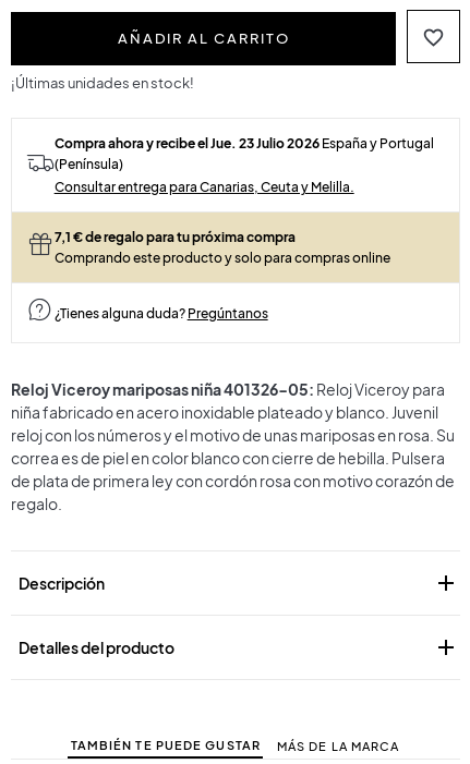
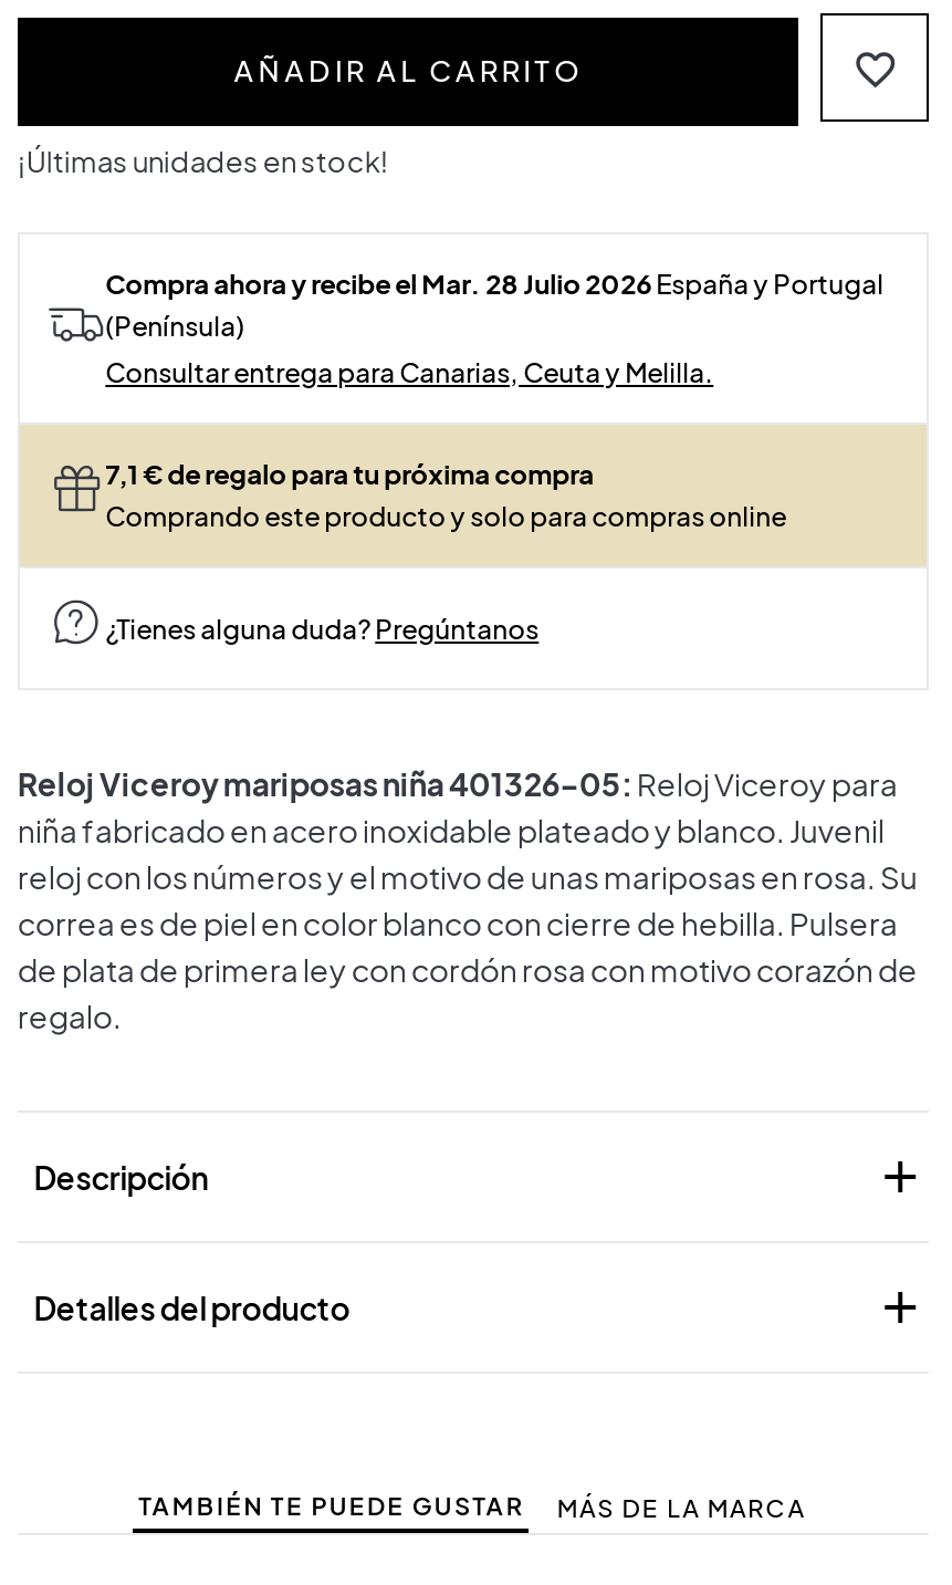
[54,134,434,152] Compra ahora y recibe el Jue. 23 Julio 2026 España y Portugal -> [105,266,884,301] Compra ahora y recibe el Mar. 28 Julio 2026 España y Portugal

